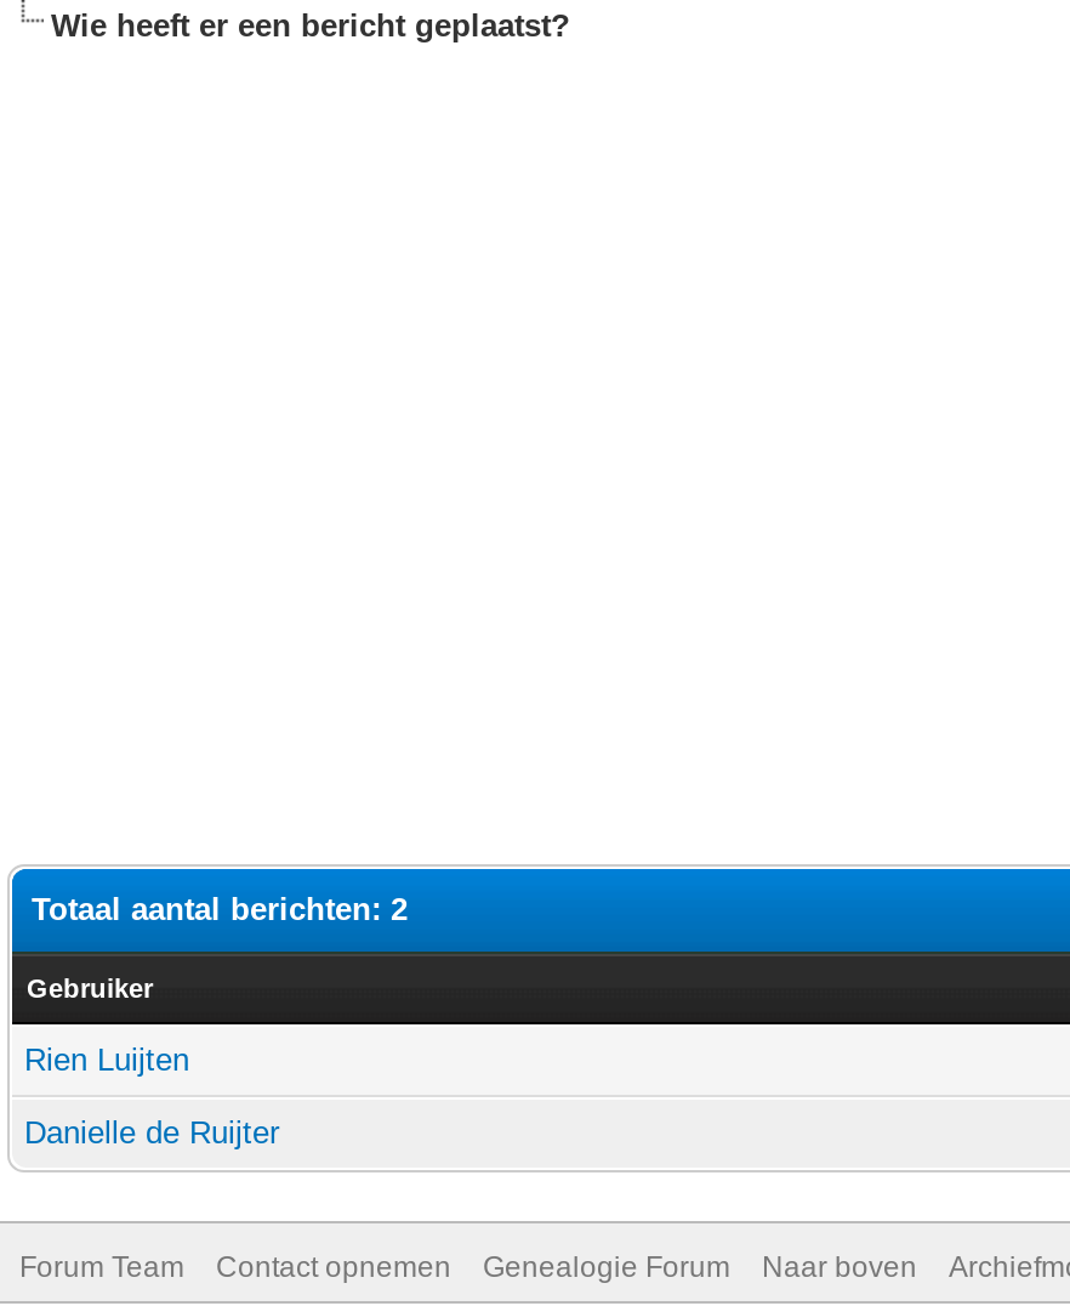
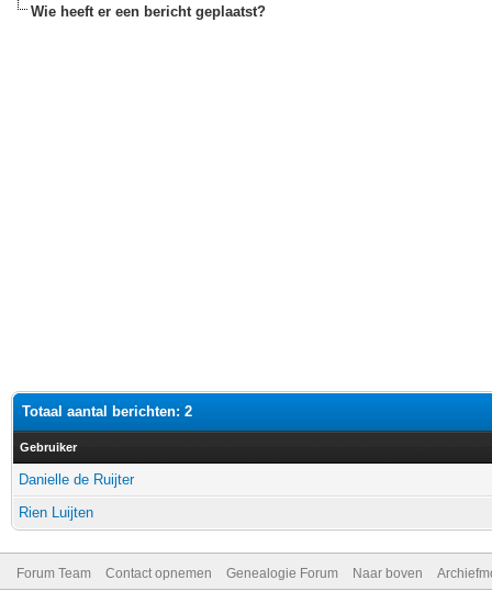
moved [24,1041,189,1078] -> [19,504,93,521]: Rien Luijten
moved [24,1114,279,1151] -> [19,471,134,488]: Danielle de Ruijter

